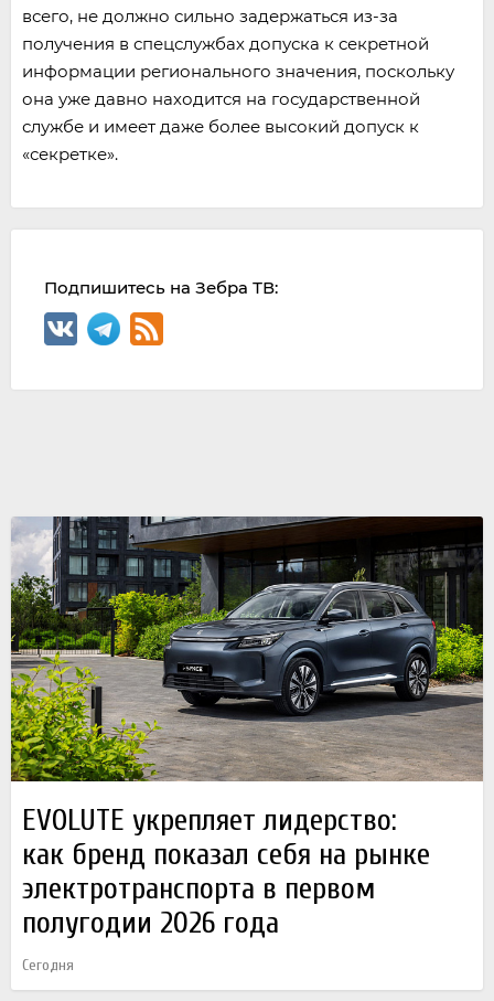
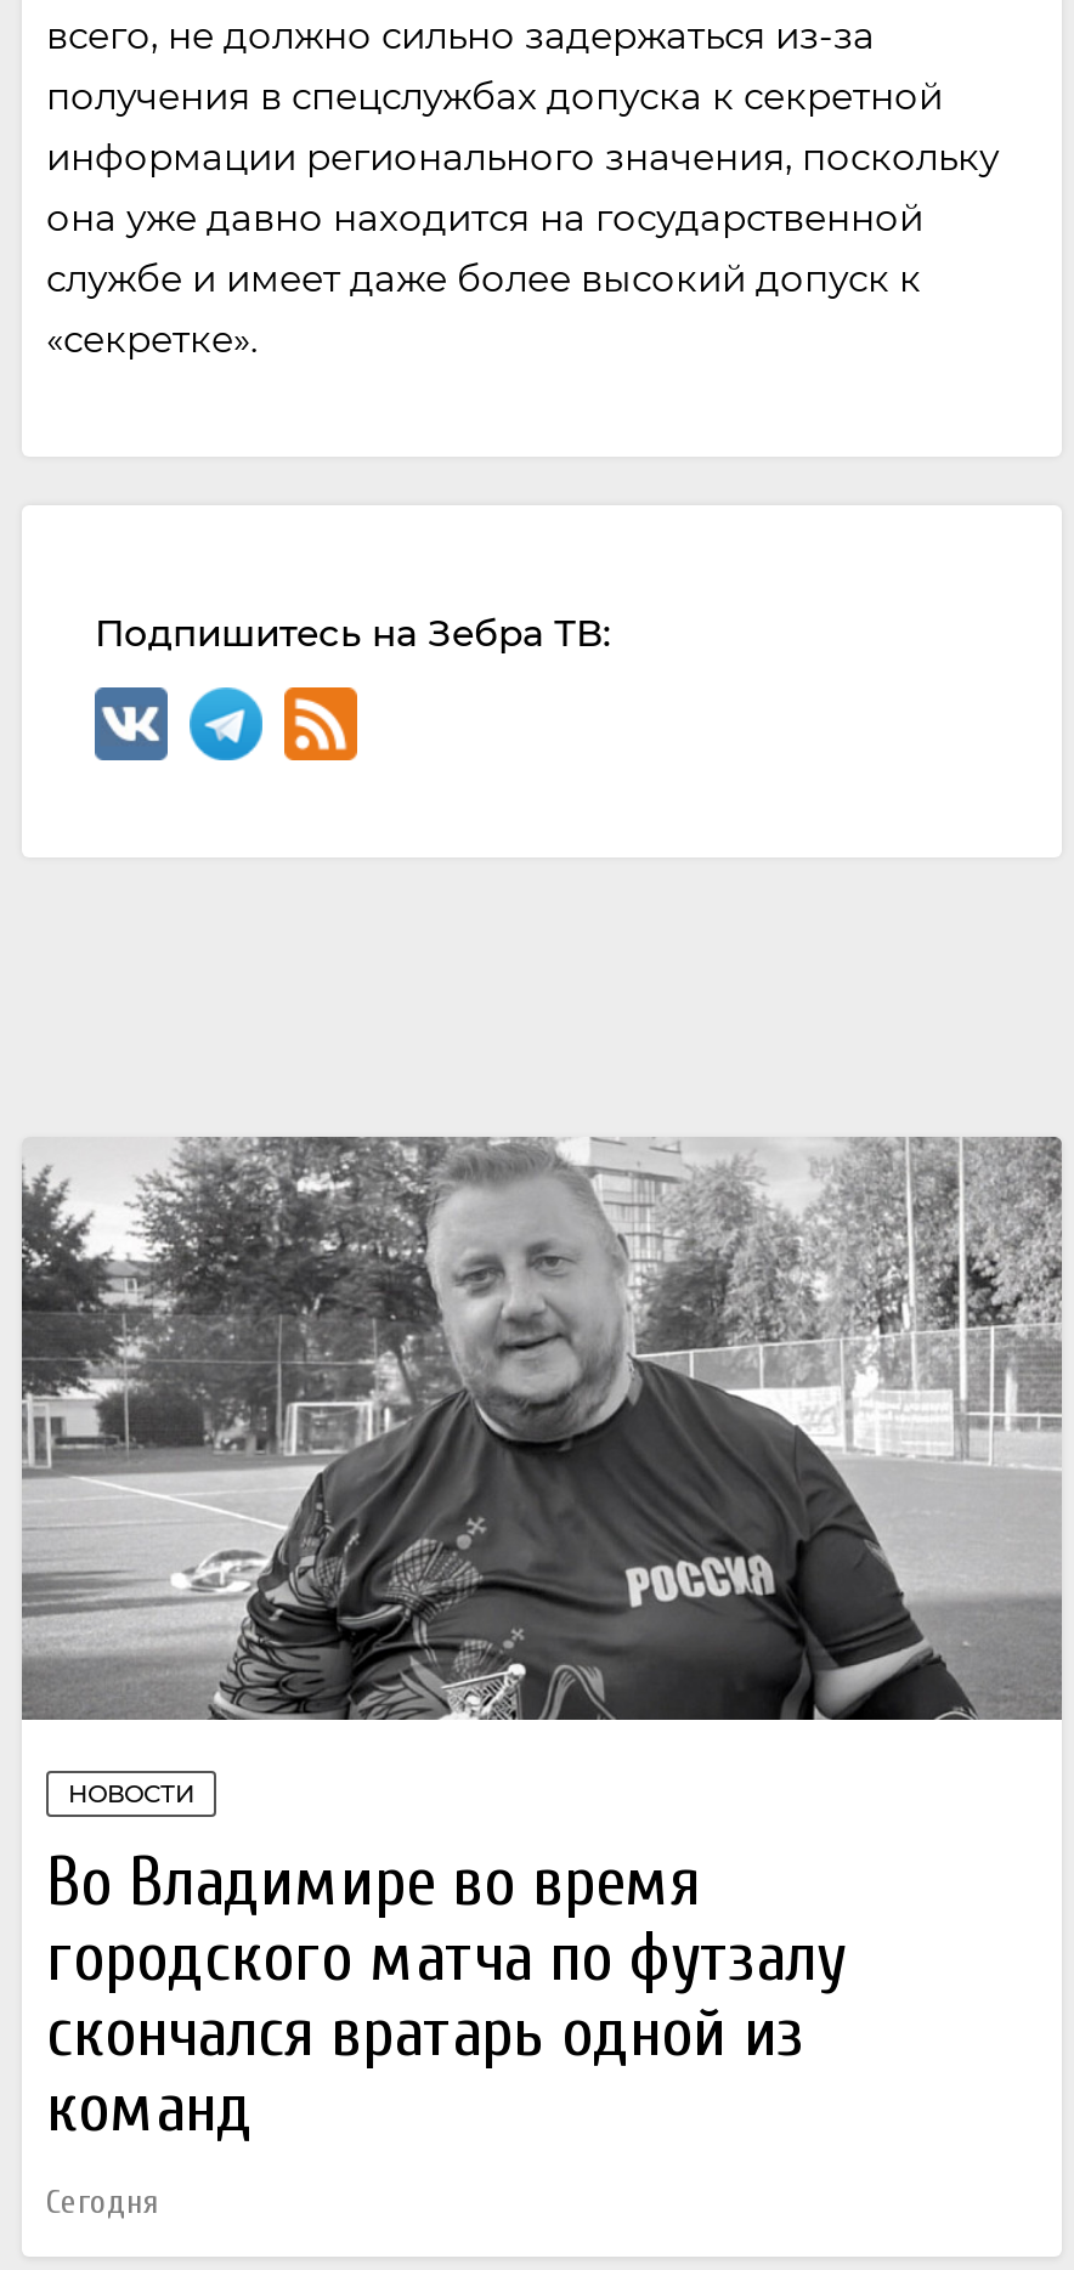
[10,515,484,941] [image] | EVOLUTE укрепляет лидерство: | как бренд показал себя на рынке | электротранспорта в первом | полугодии 2026 года -> [19,1137,1062,2148] [image] | НОВОСТИ | Во Владимире во время | городского матча по футзалу | скончался вратарь одной из | команд

